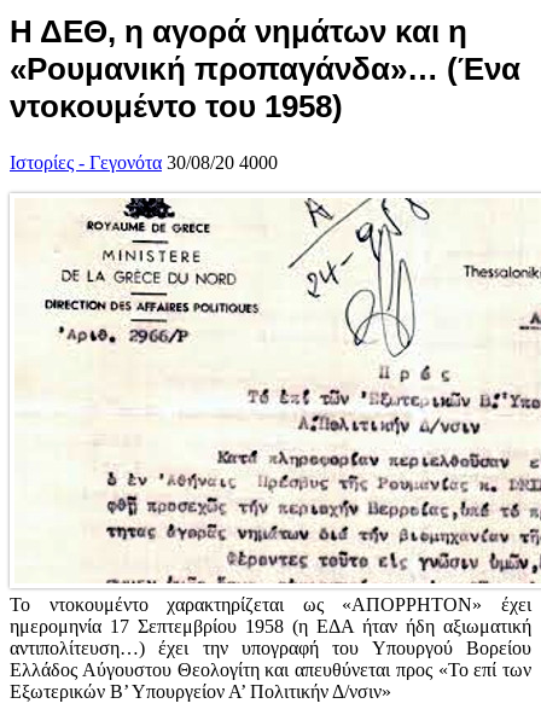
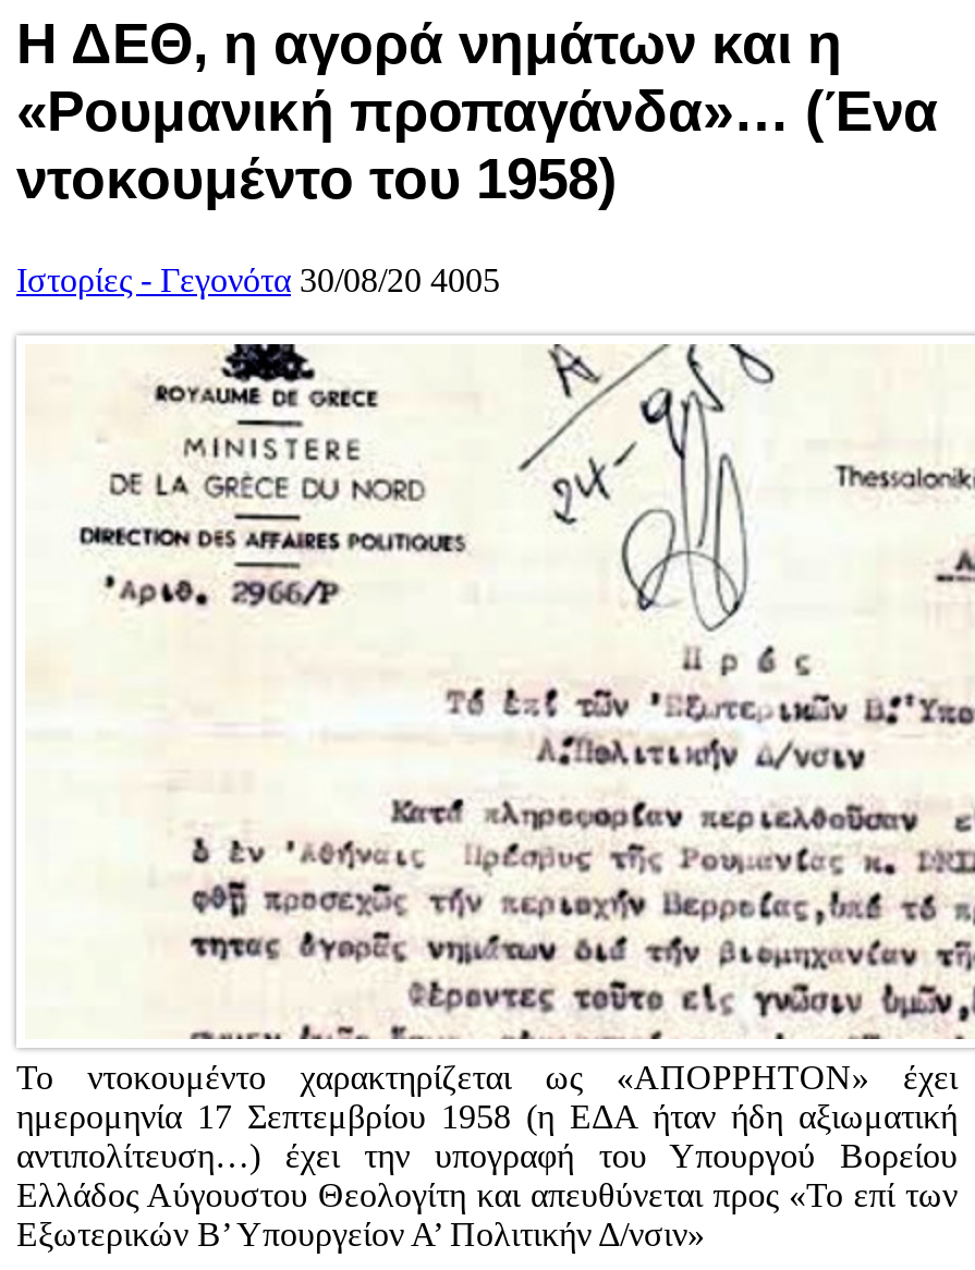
[10,152,278,173] Ιστορίες - Γεγονότα 30/08/20 4000 -> [16,262,500,299] Ιστορίες - Γεγονότα 30/08/20 4005

